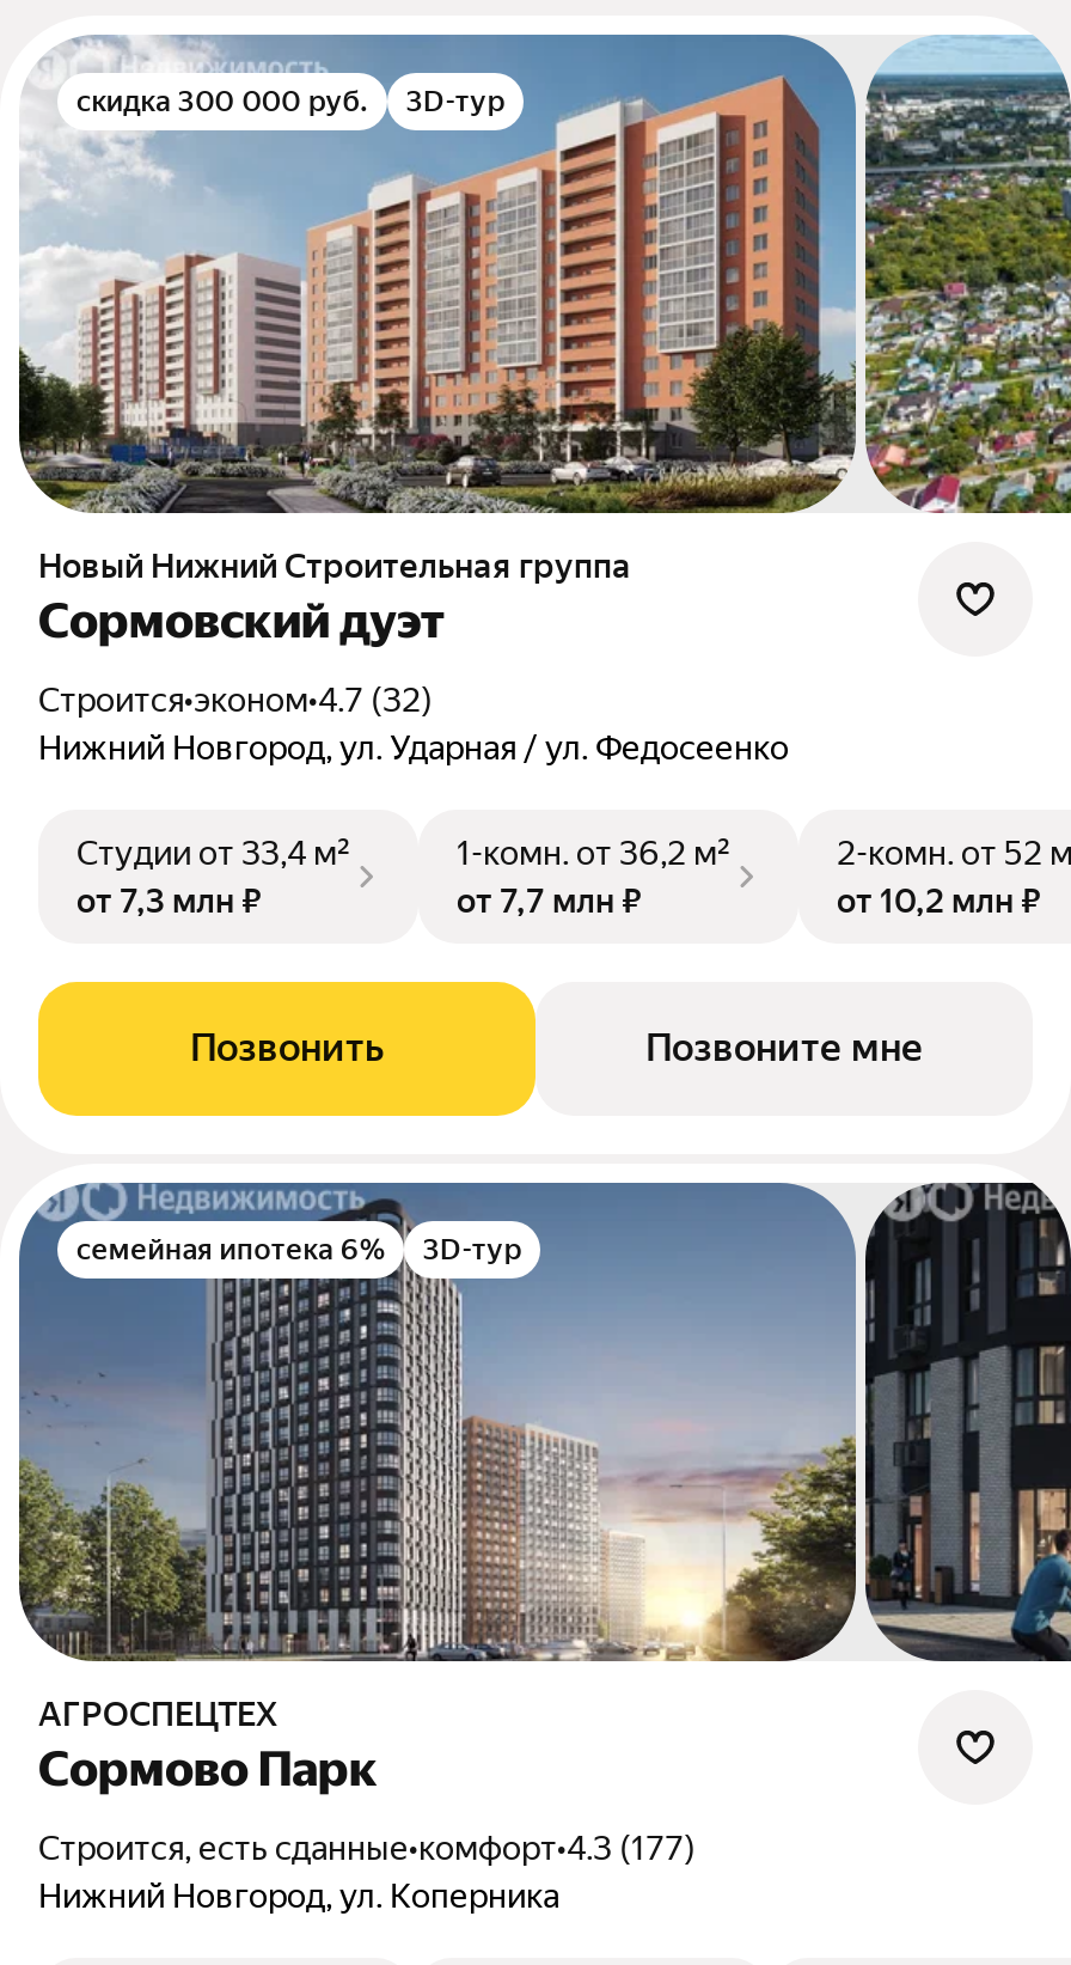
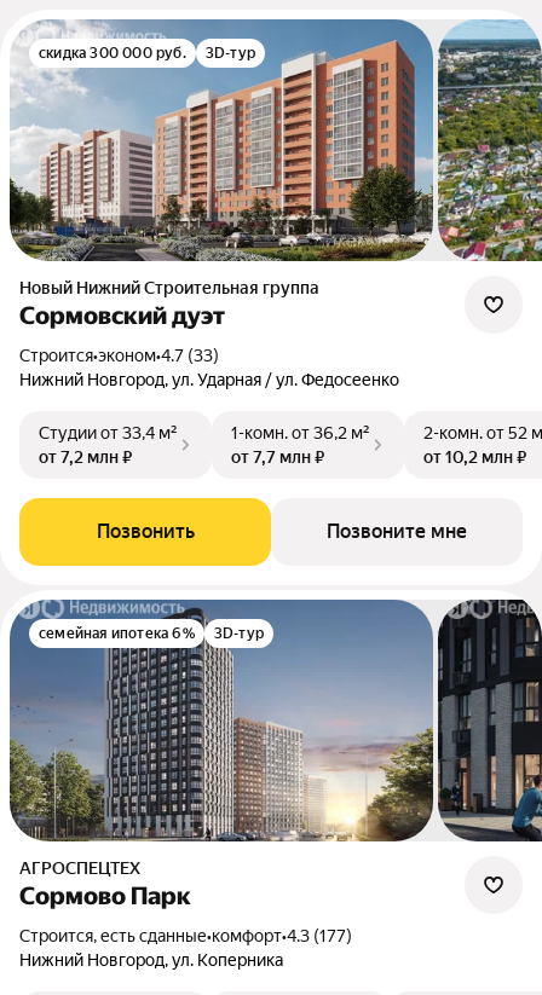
[60,681,433,719] Строится•эконом•4.7 (32) -> [30,346,219,365] Строится•эконом•4.7 (33)
[76,882,261,920] от 7,3 млн ₽ -> [39,448,132,467] от 7,2 млн ₽

